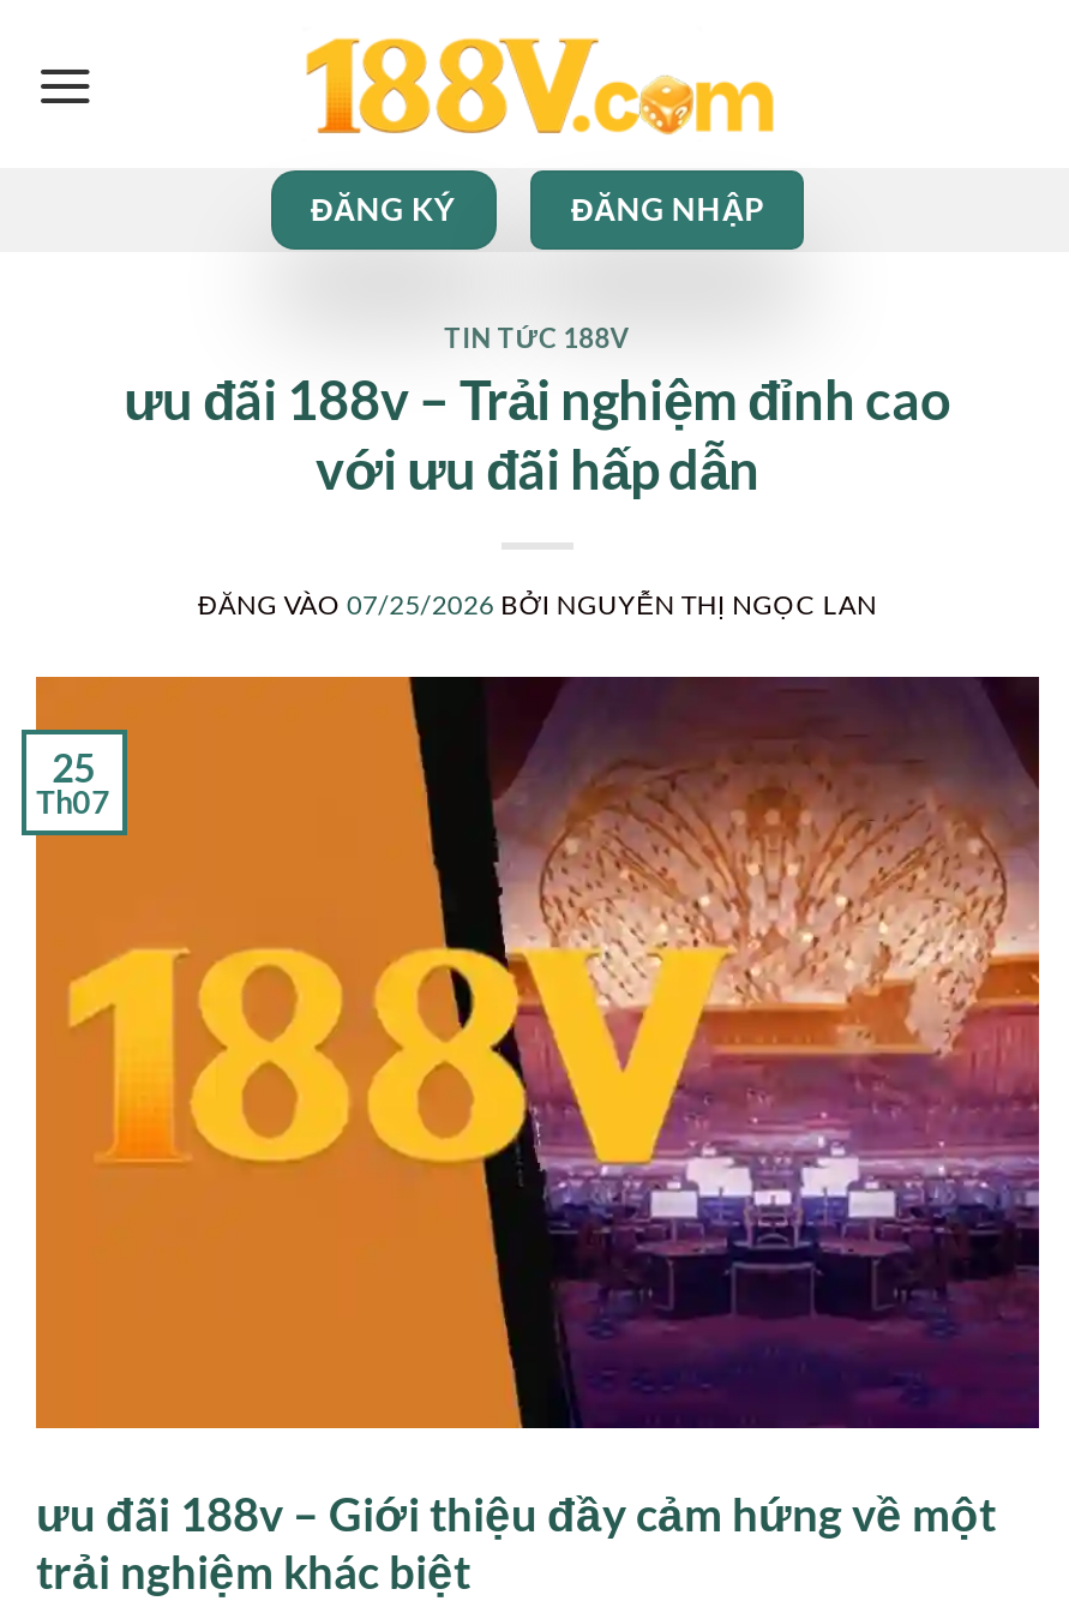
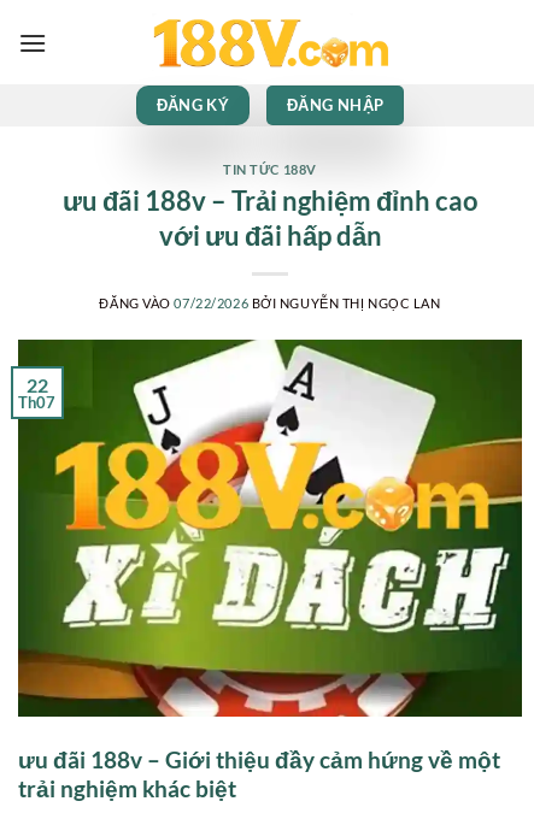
[198,587,877,618] ĐĂNG VÀO 07/25/2026 BỞI NGUYỄN THỊ NGỌC LAN -> [99,295,441,310] ĐĂNG VÀO 07/22/2026 BỞI NGUYỄN THỊ NGỌC LAN
[34,674,1041,1431] [image] | 25 -> [17,338,523,718] [image] | 22

